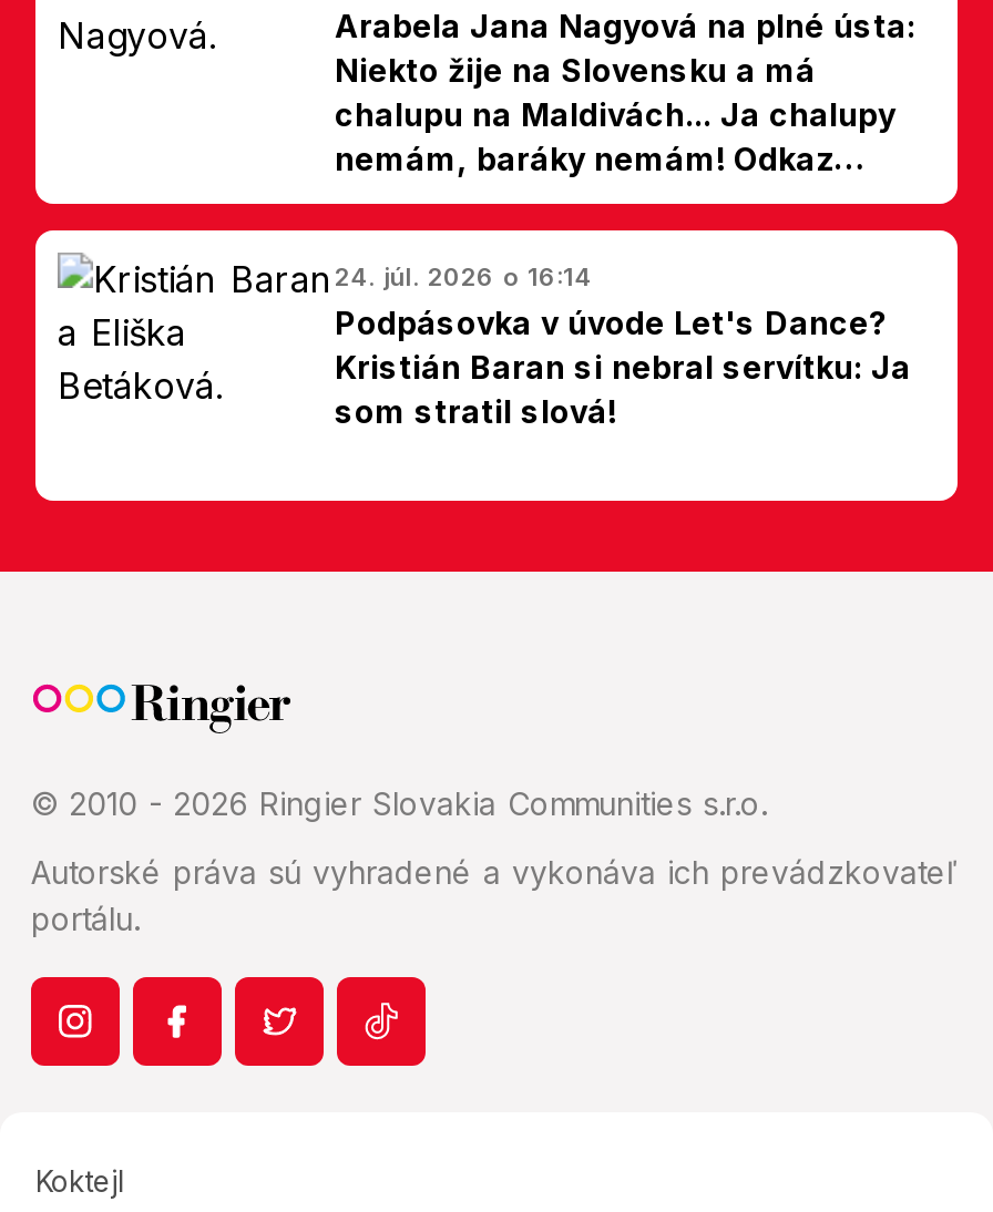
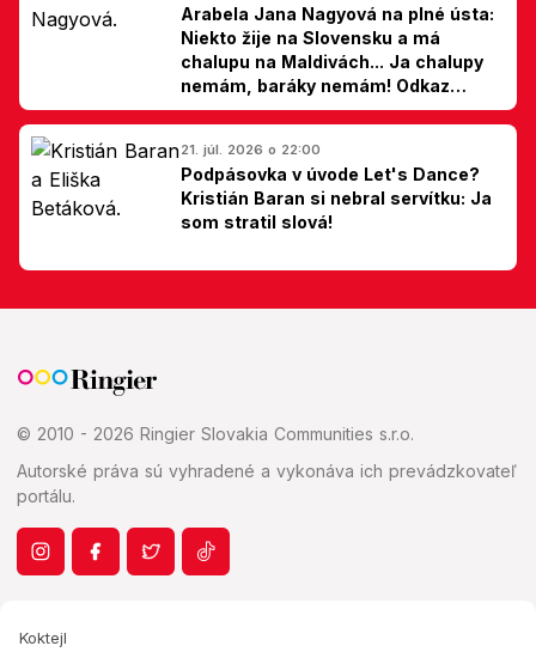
[335,261,592,292] 24. júl. 2026 o 16:14 -> [181,141,321,158] 21. júl. 2026 o 22:00

